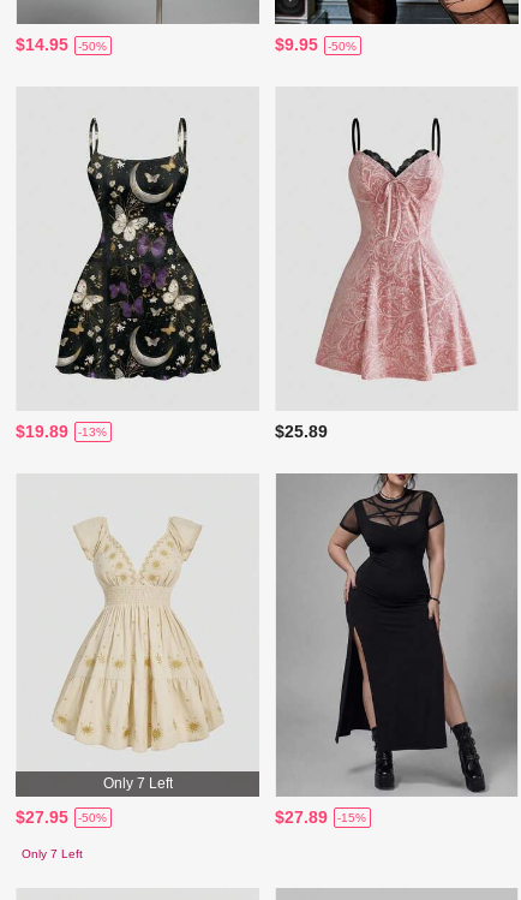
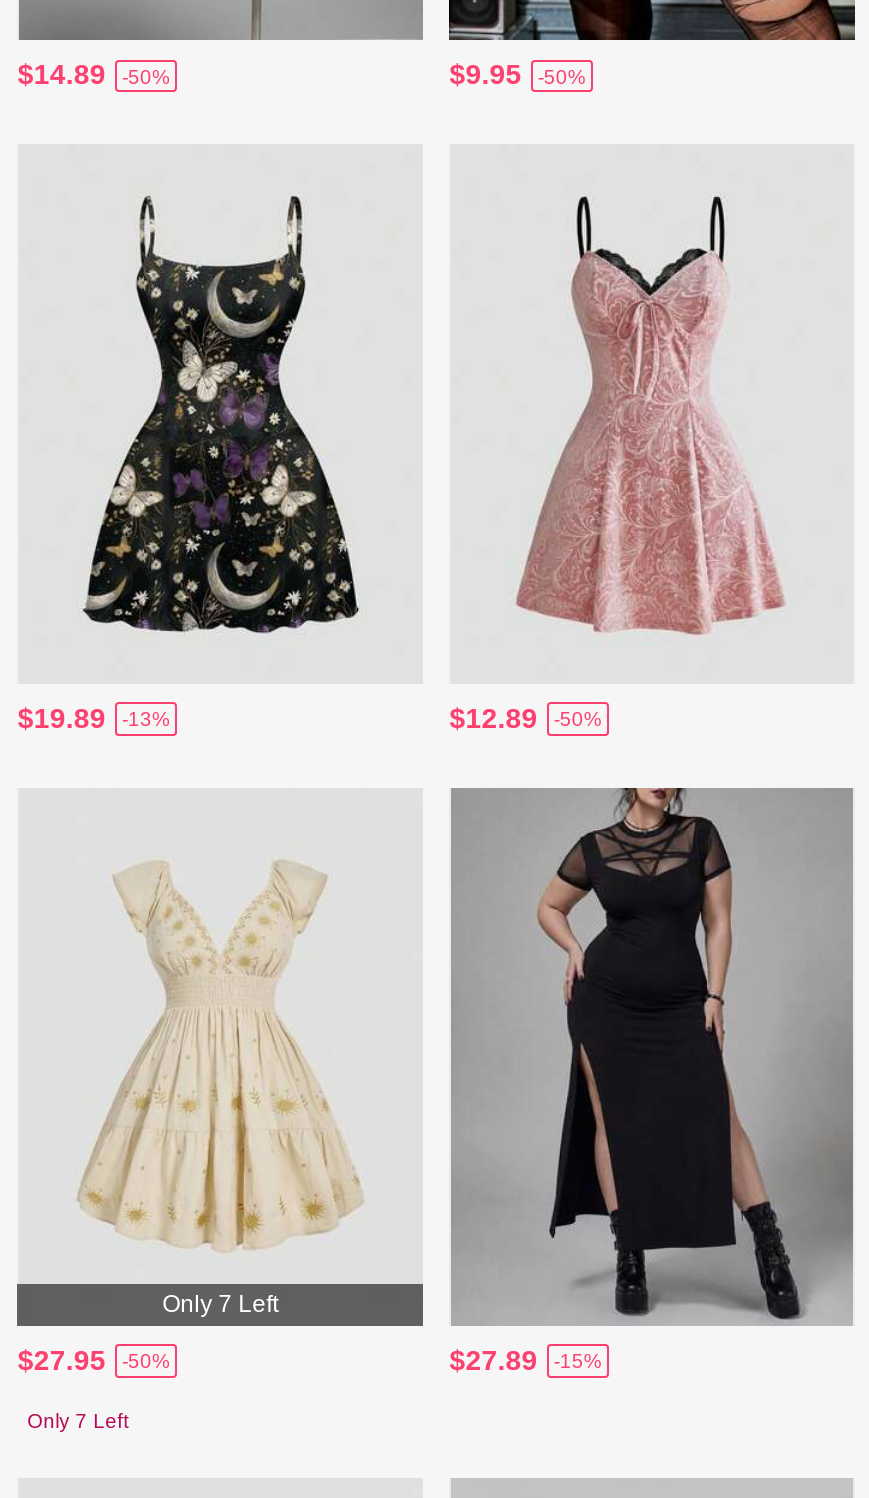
[16,35,107,55] $14.95 -50% -> [18,59,170,91] $14.89 -50%
[275,421,328,441] $25.89 -> [449,701,602,733] $12.89 | -50%

